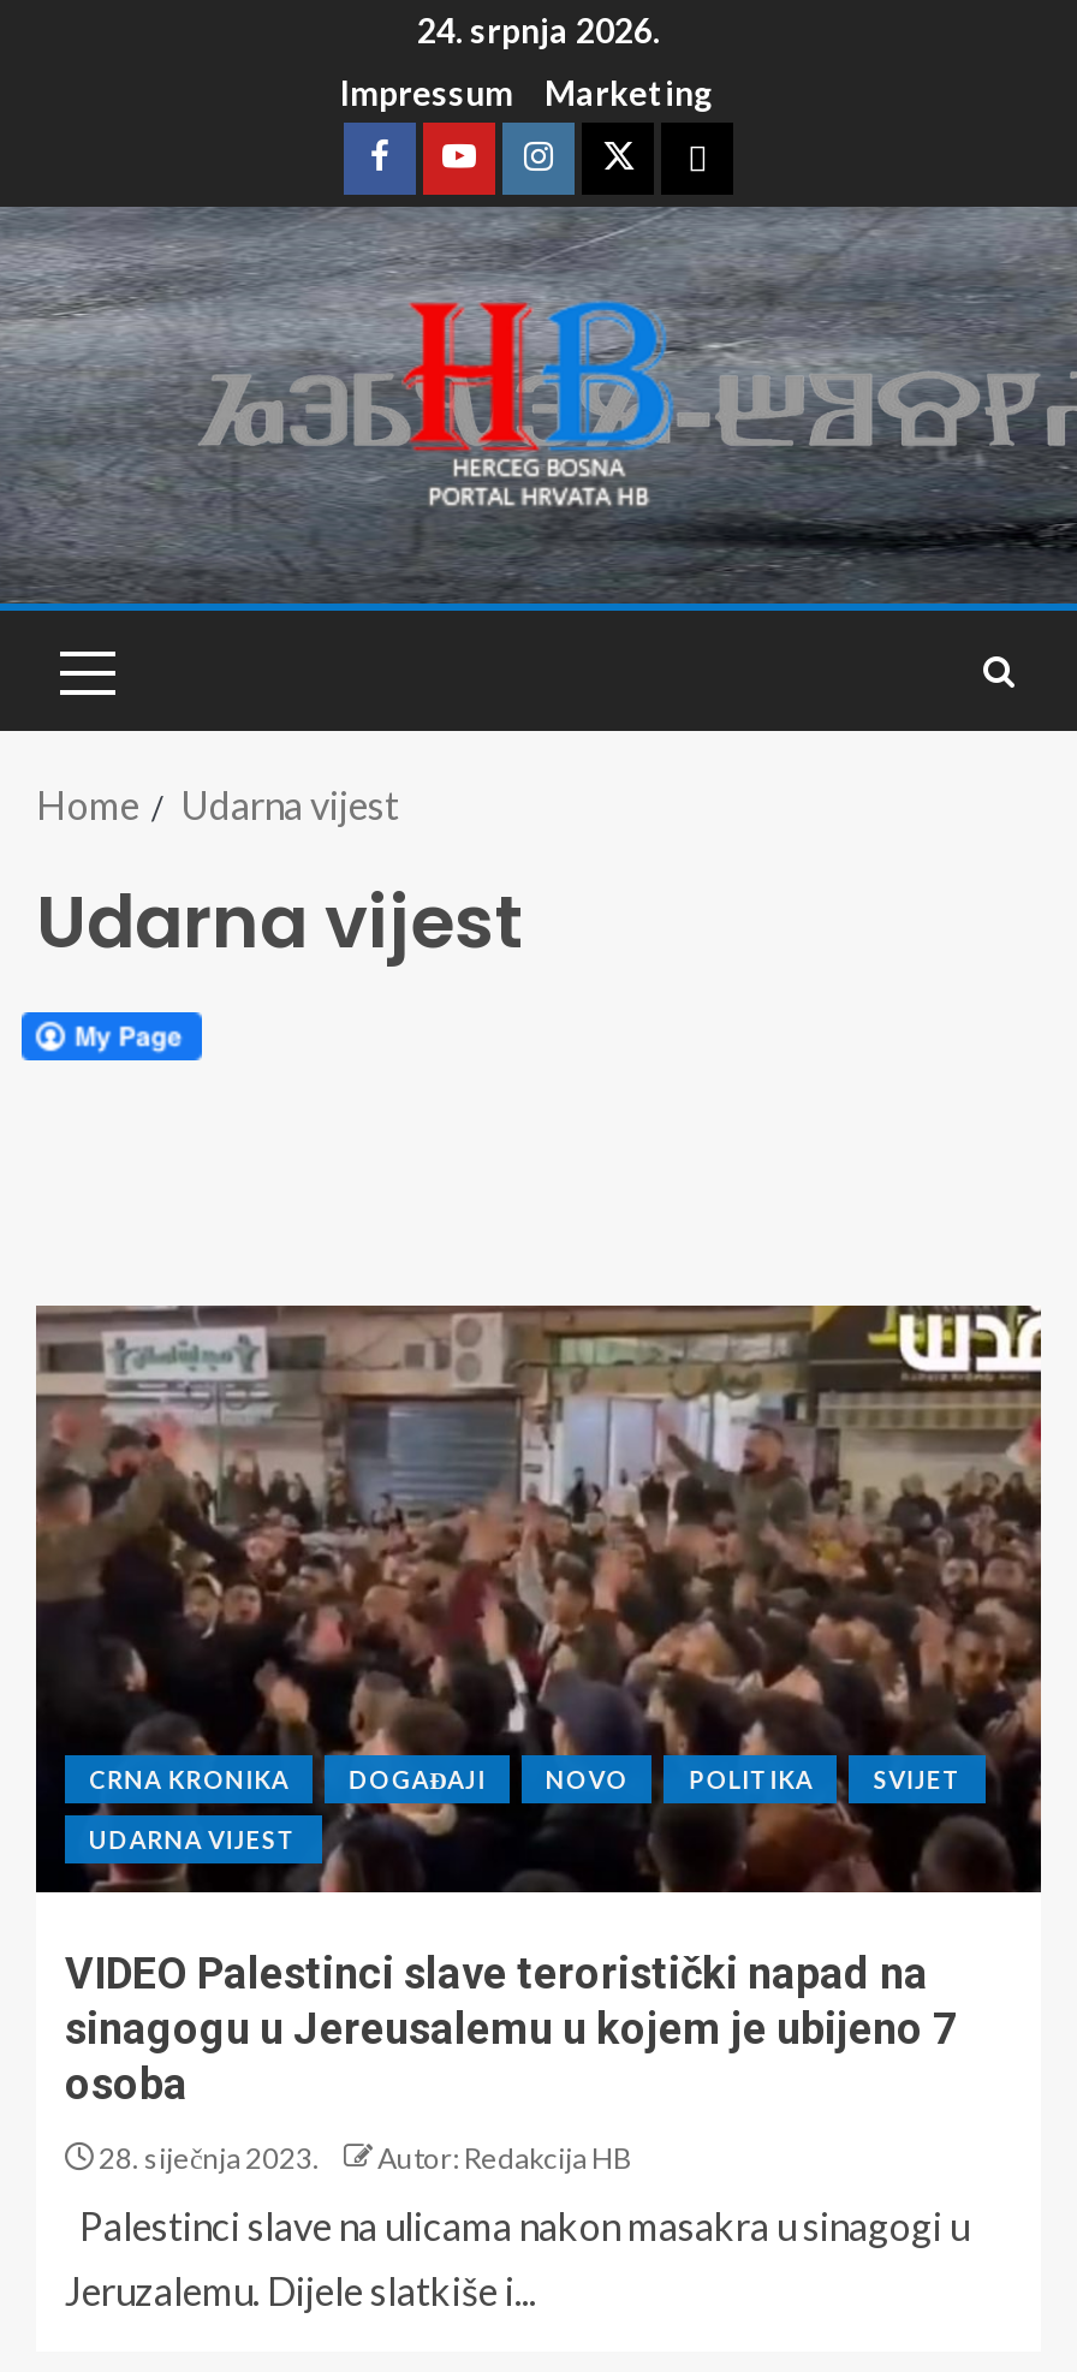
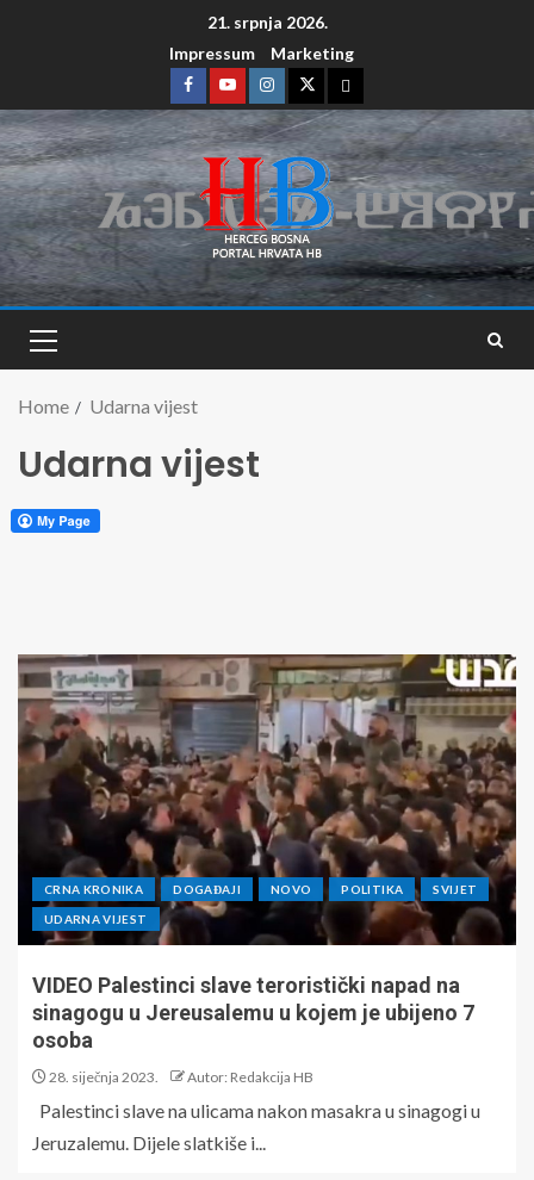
[417,11,660,51] 24. srpnja 2026. -> [207,12,327,33] 21. srpnja 2026.

